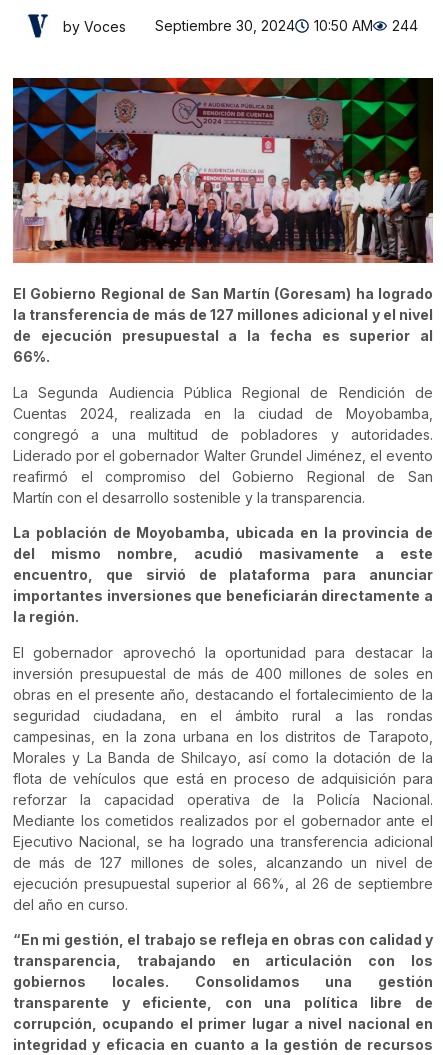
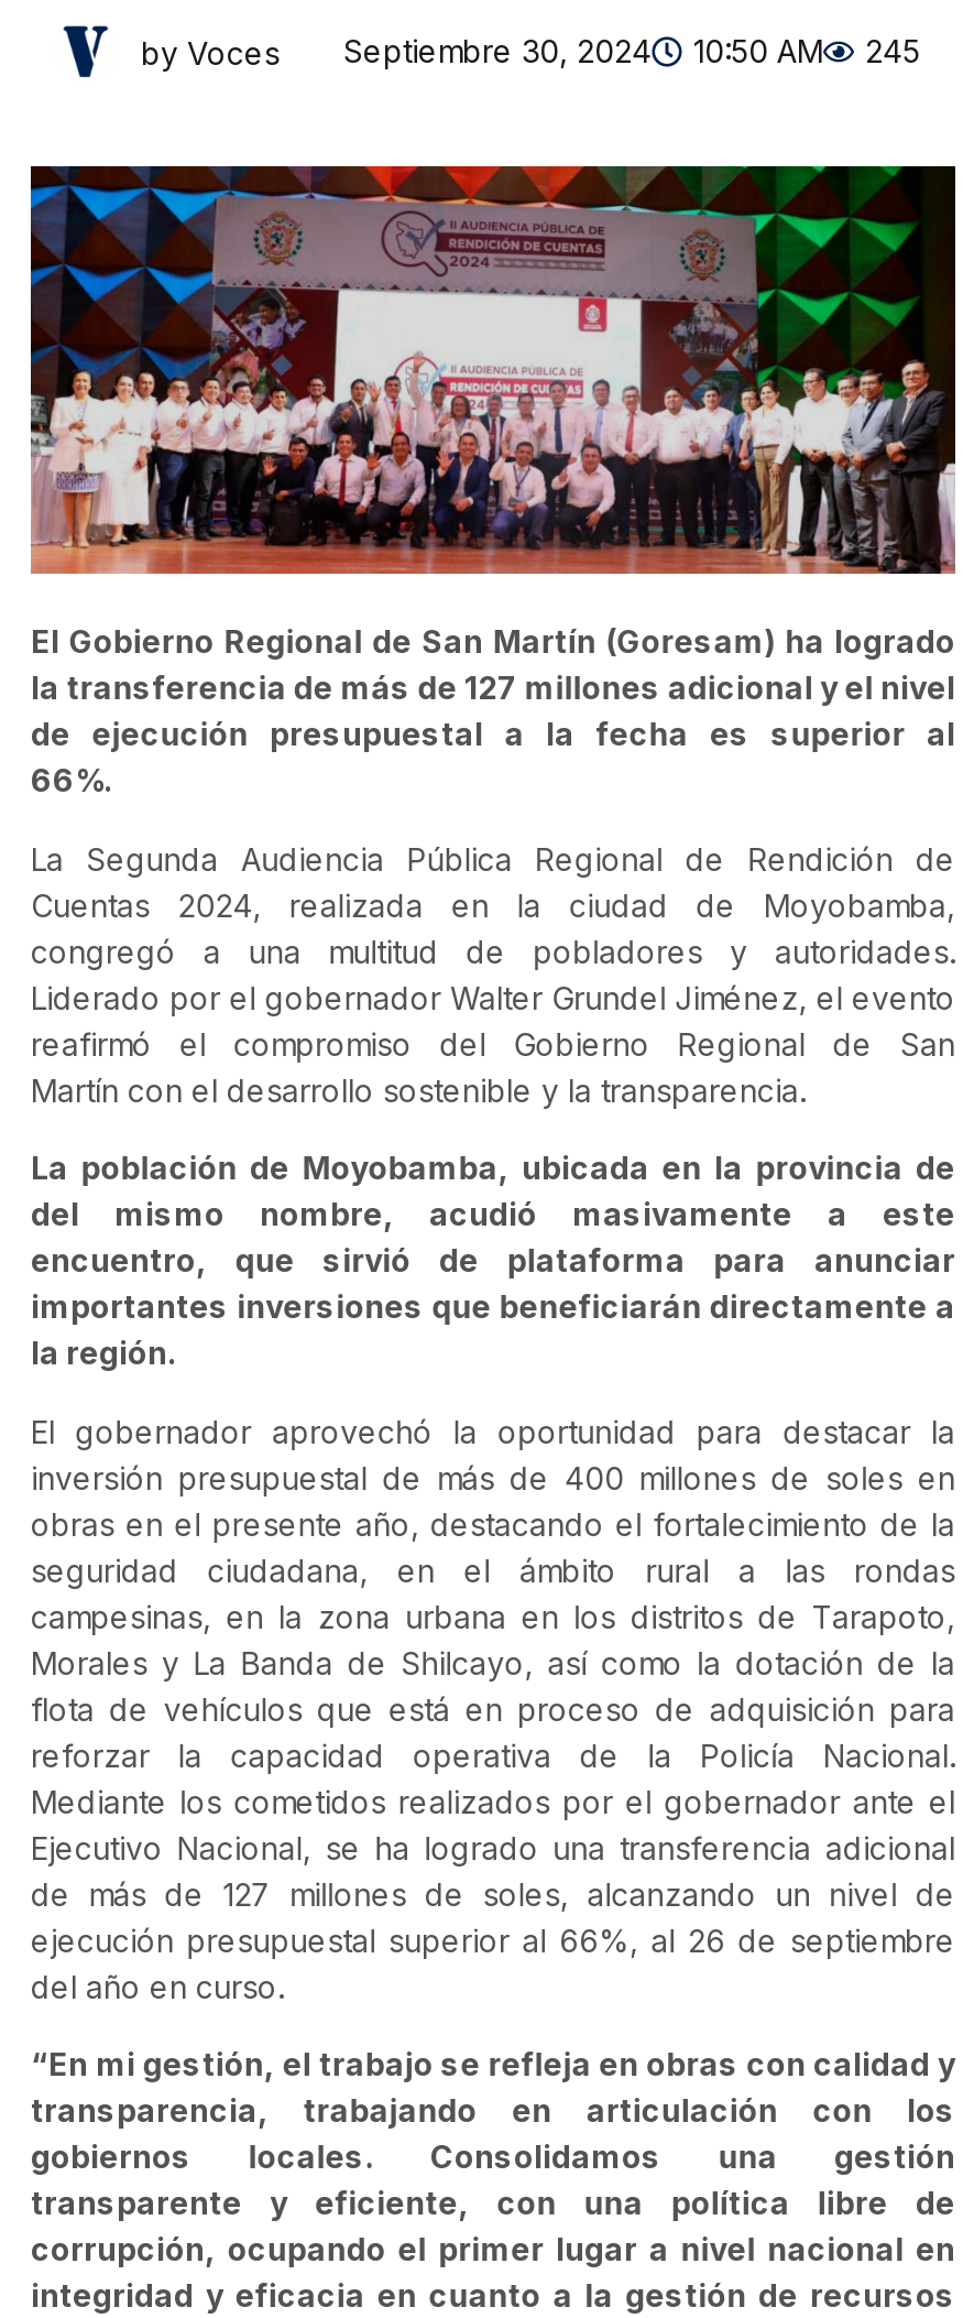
[63,17,418,34] by Voces Septiembre 30, 2024 10:50 AM 244 -> [141,32,920,70] by Voces Septiembre 30, 2024 10:50 AM 245

